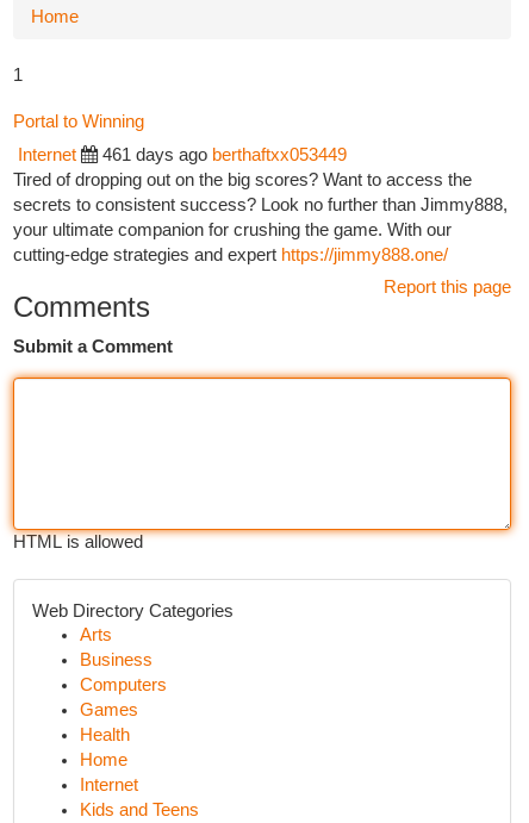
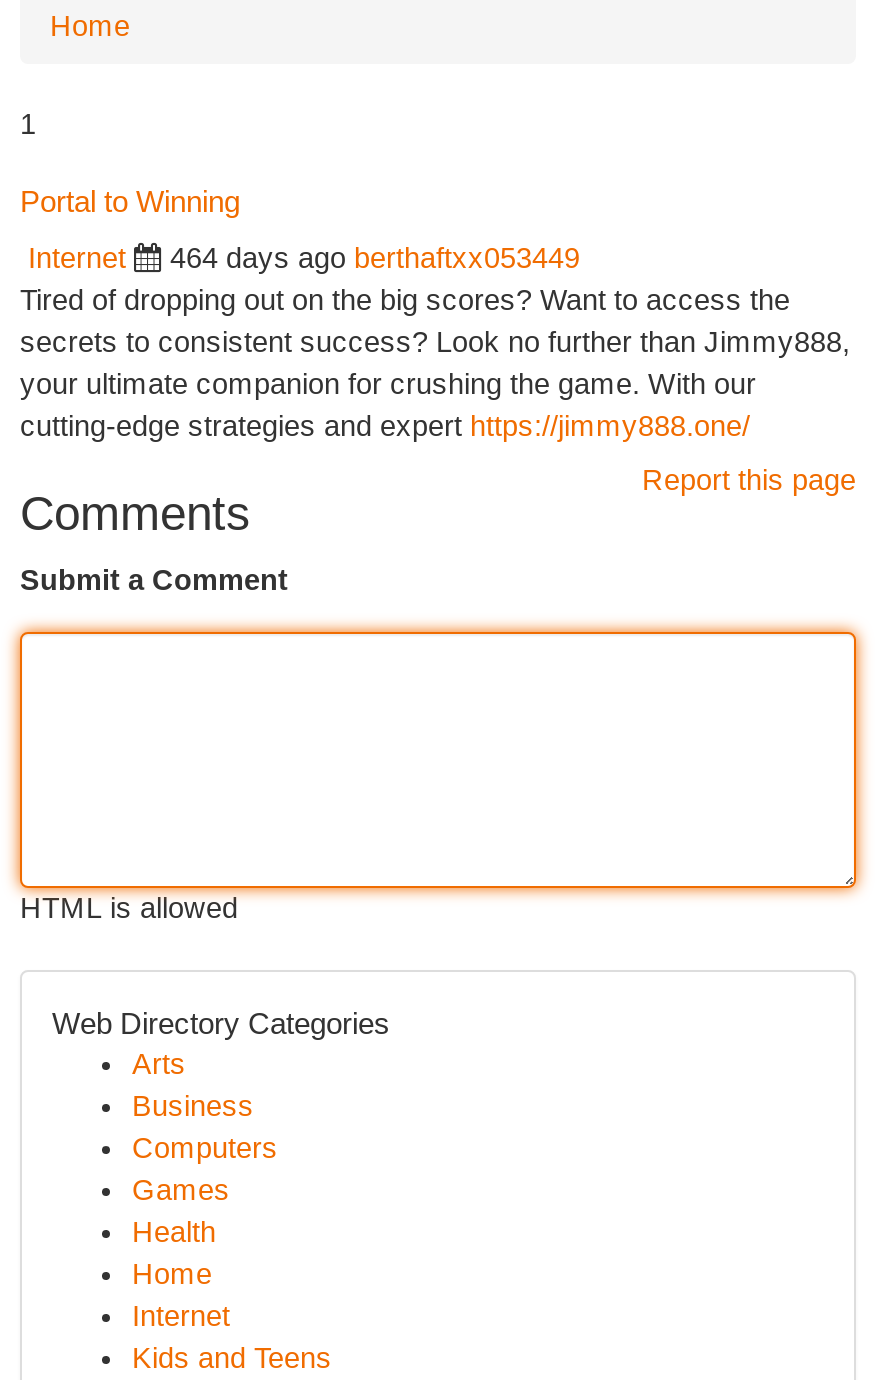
[102,145,347,164] 461 days ago berthaftxx053449 -> [170,242,580,274] 464 days ago berthaftxx053449

